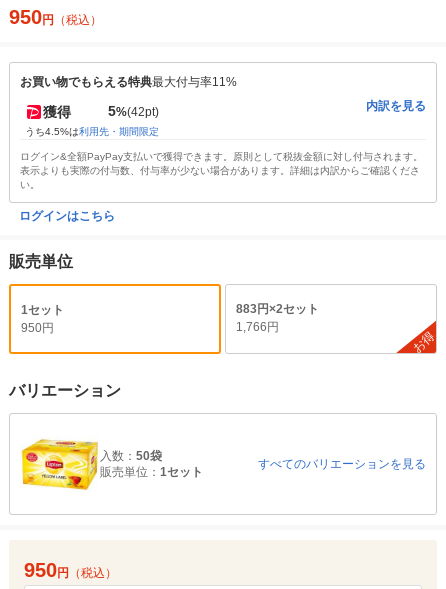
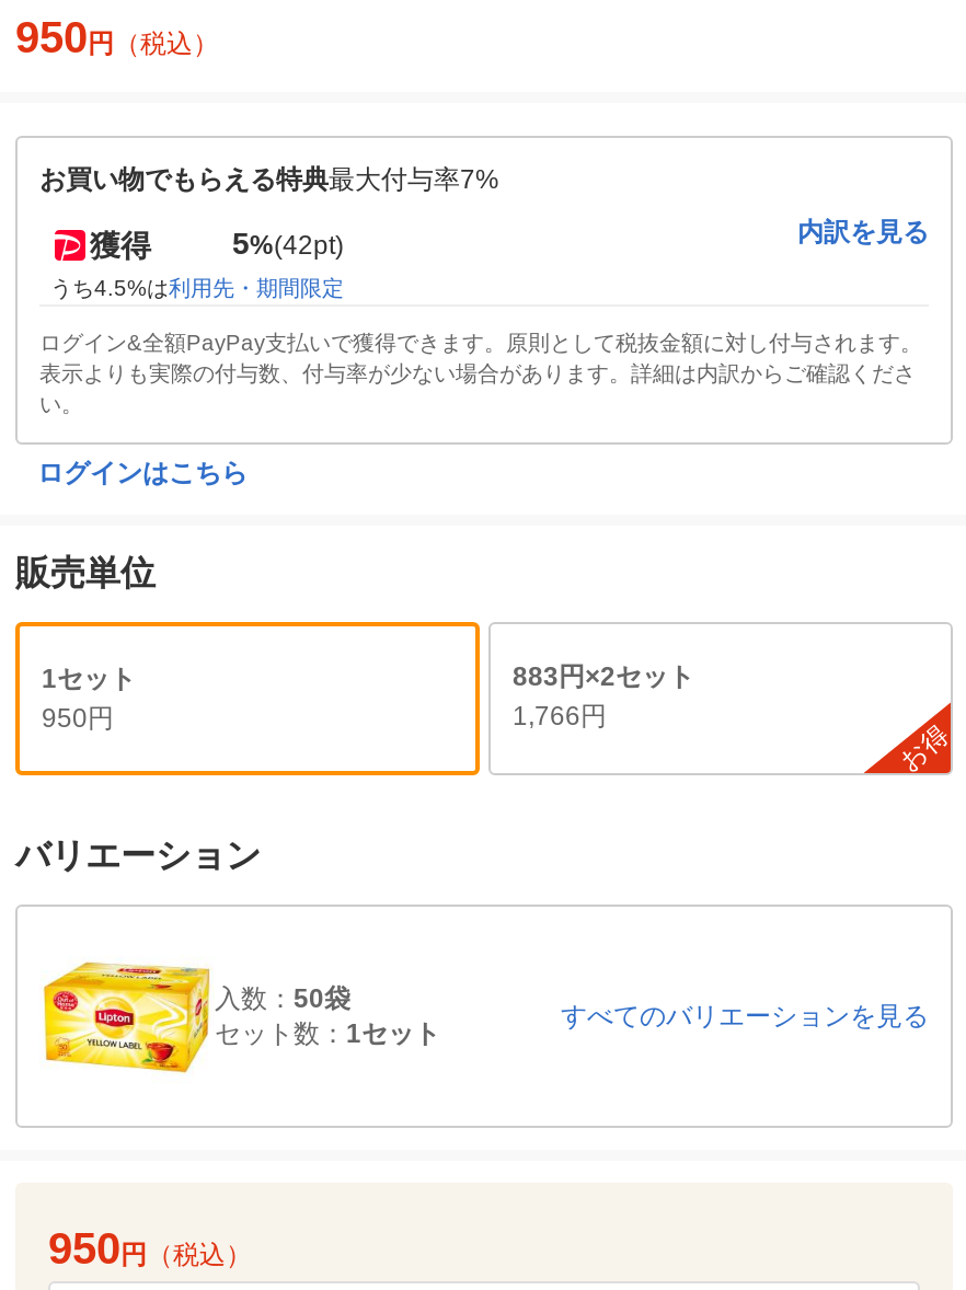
[20,75,237,89] お買い物でもらえる特典最大付与率11% -> [39,165,499,196] お買い物でもらえる特典最大付与率7%
[100,465,203,479] 販売単位：1セット -> [215,1019,440,1050] セット数：1セット

